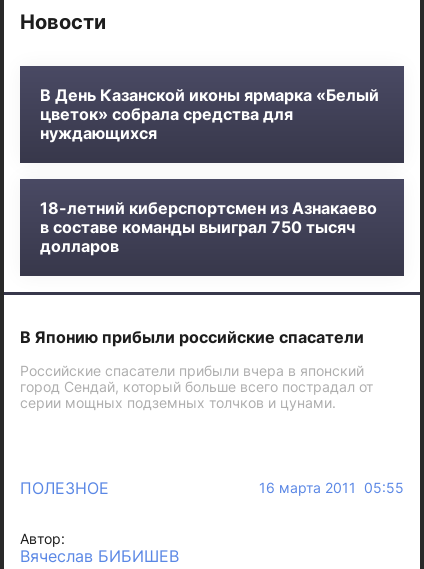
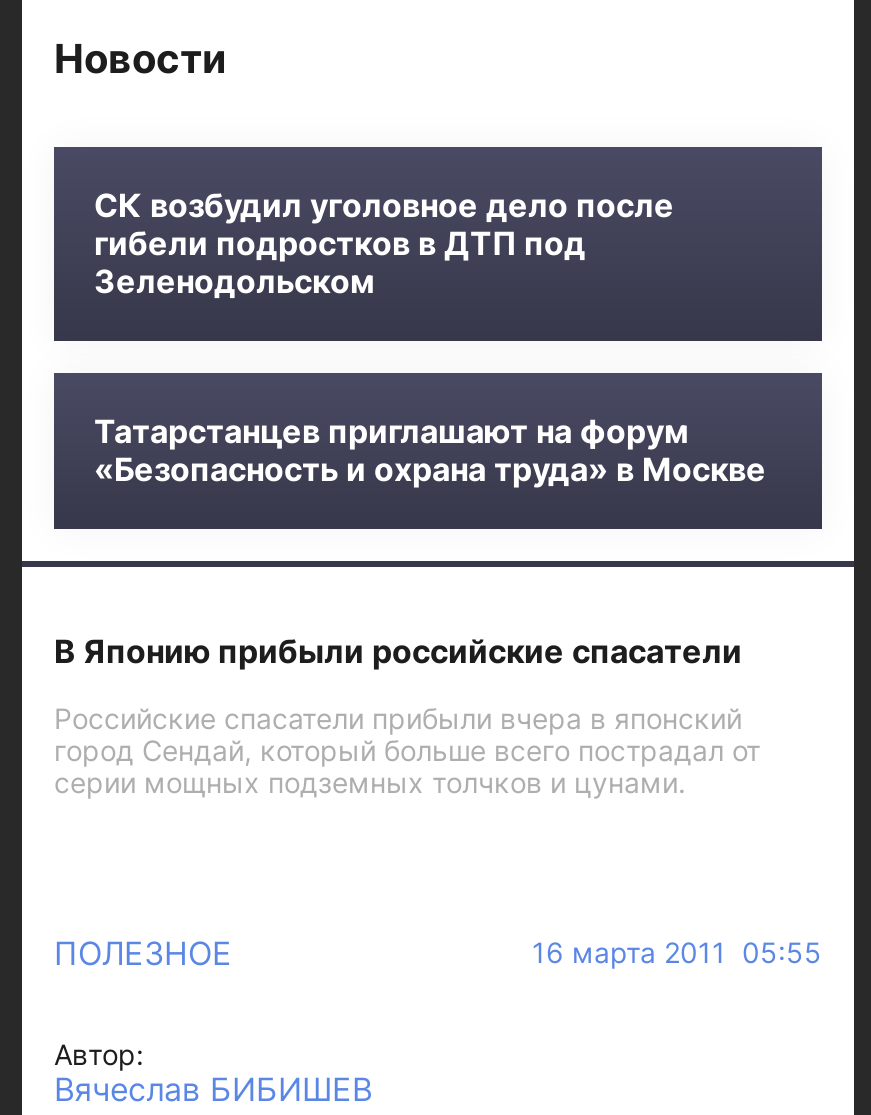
[40,85,379,143] В День Казанской иконы ярмарка «Белый | цветок» собрала средства для | нуждающихся -> [94,185,674,301] СК возбудил уголовное дело после | гибели подростков в ДТП под | Зеленодольском
[40,198,377,256] 18-летний киберспортсмен из Азнакаево | в составе команды выиграл 750 тысяч | долларов -> [94,411,766,489] Татарстанцев приглашают на форум | «Безопасность и охрана труда» в Москве

